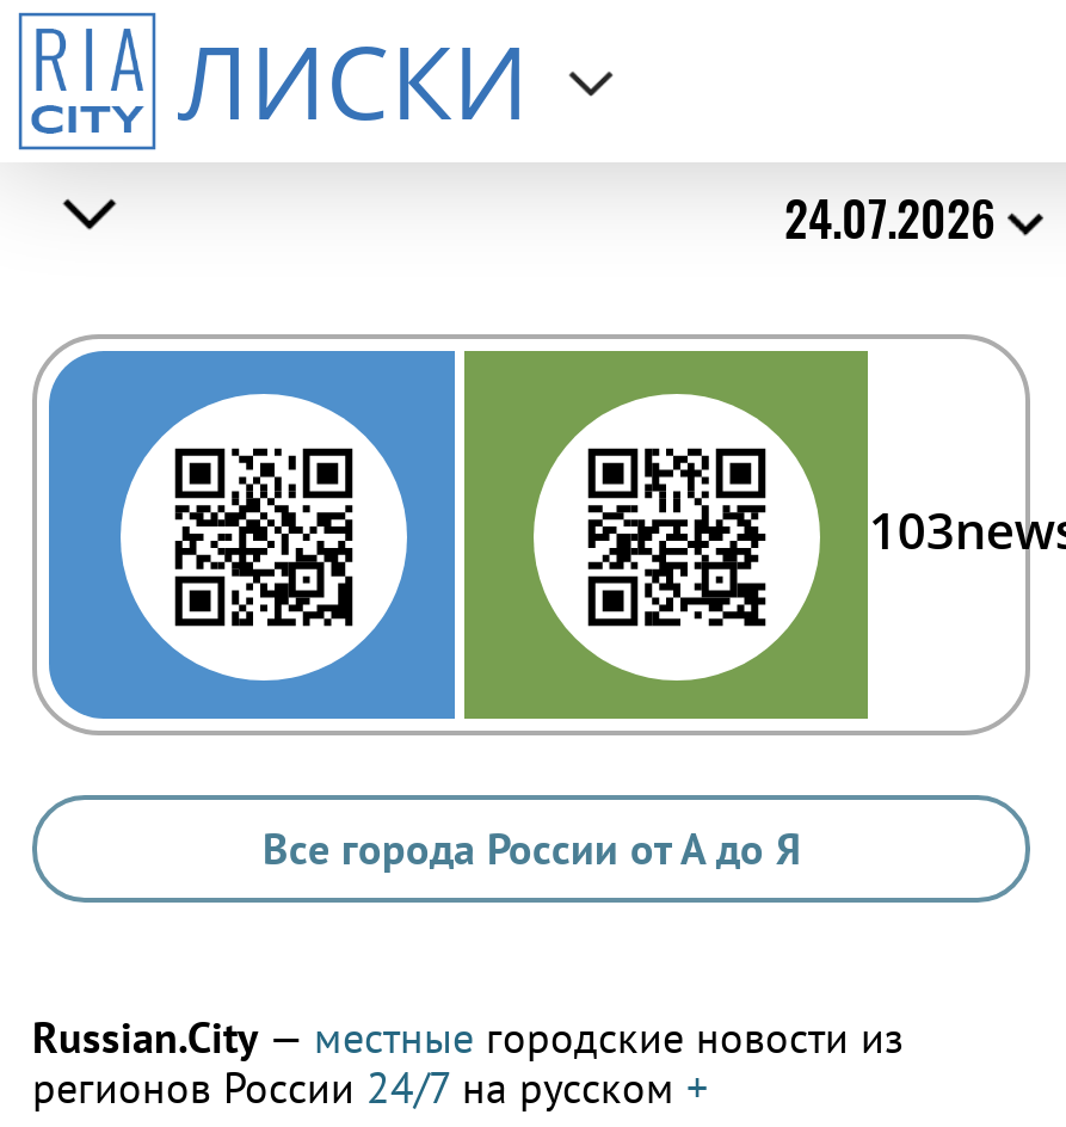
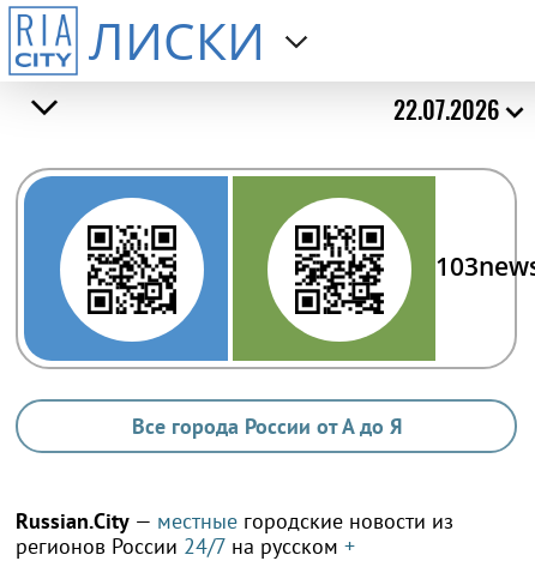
[784,181,994,253] 24.07.2026 -> [393,91,499,127] 22.07.2026

